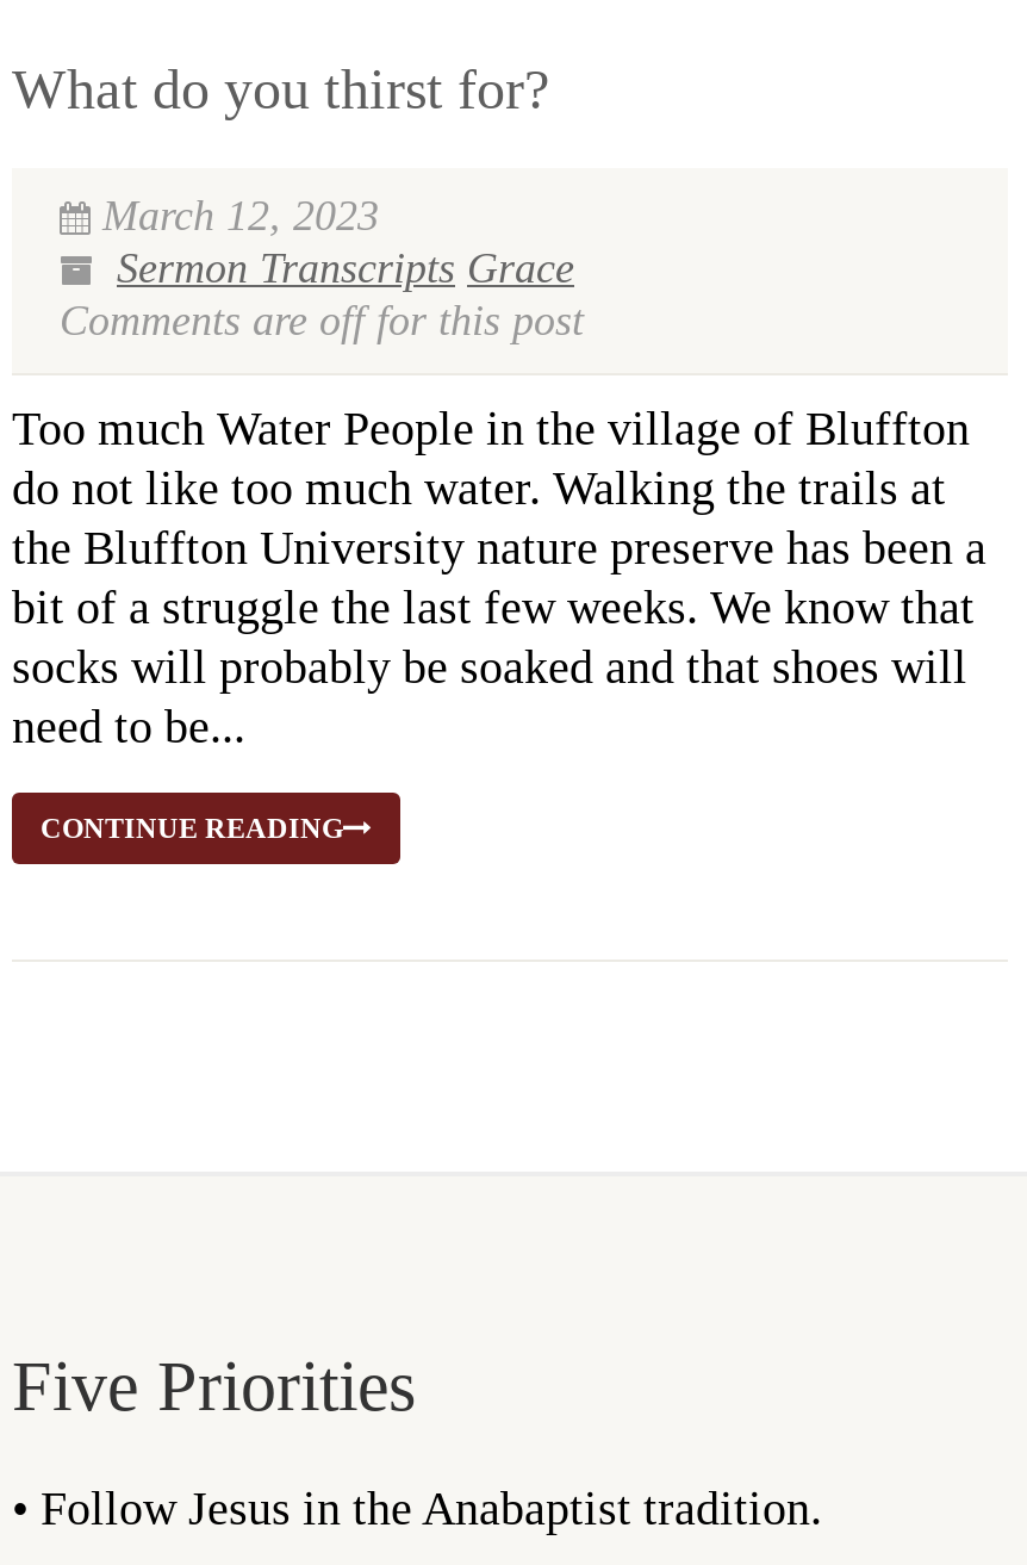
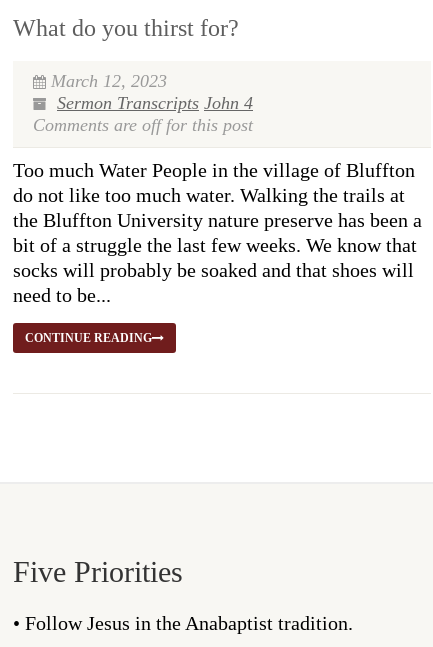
[117,244,574,292] Sermon Transcripts Grace -> [57,93,253,113] Sermon Transcripts John 4

